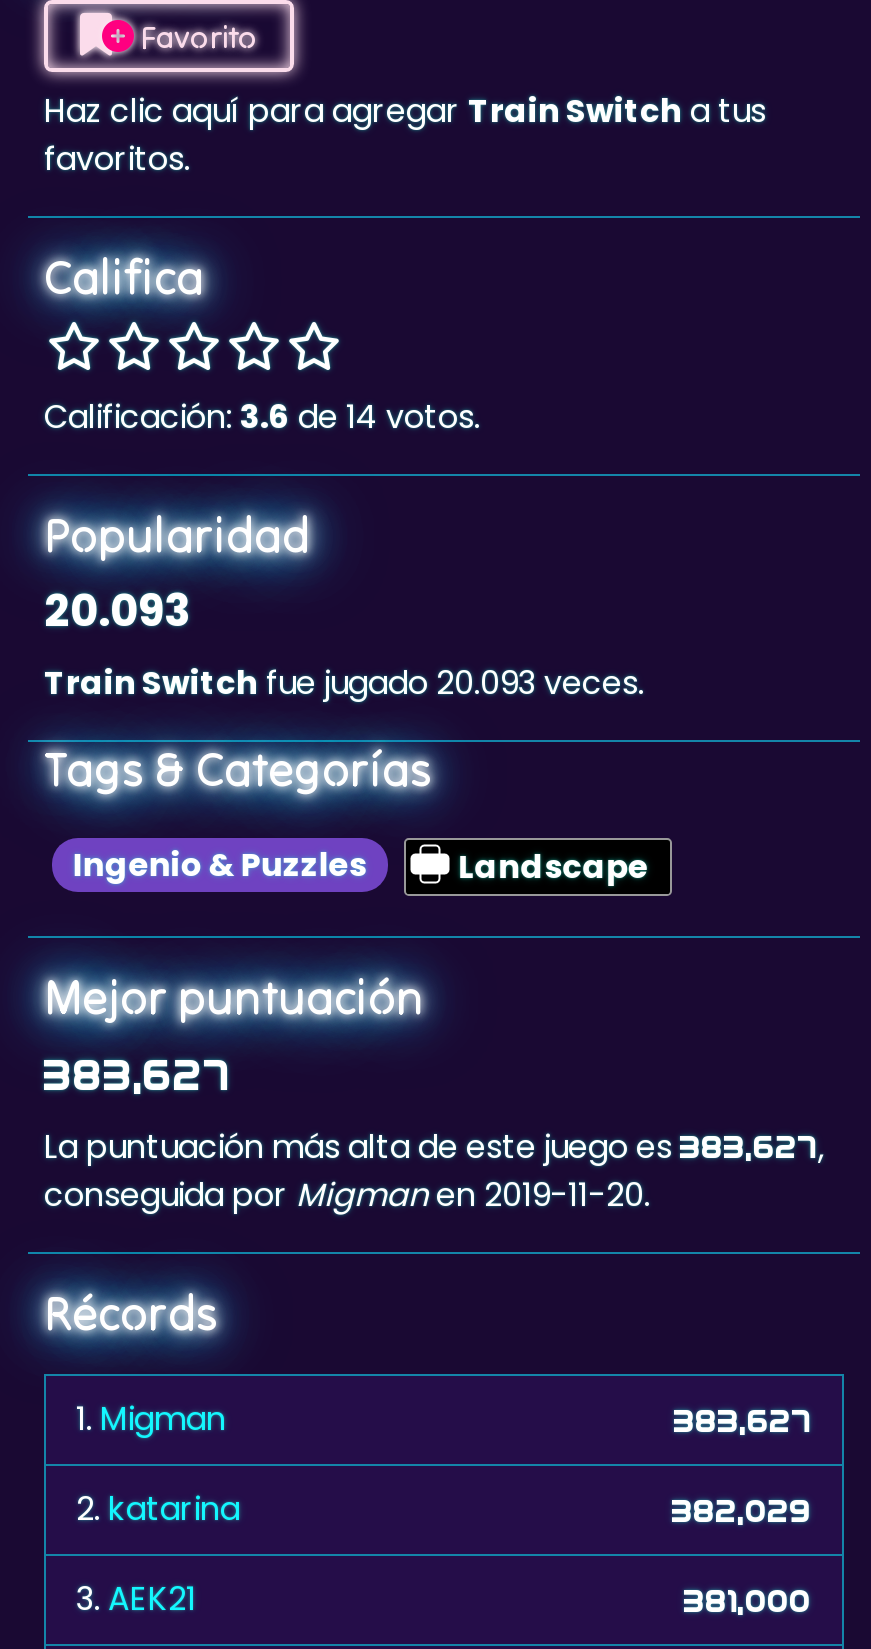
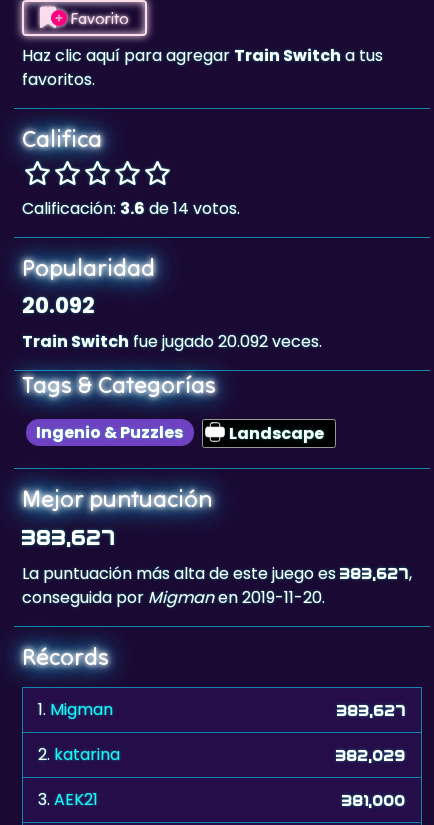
[44,580,190,642] 20.093 -> [22,290,95,321] 20.092
[44,660,644,706] Train Switch fue jugado 20.093 veces. -> [22,330,322,353] Train Switch fue jugado 20.092 veces.

